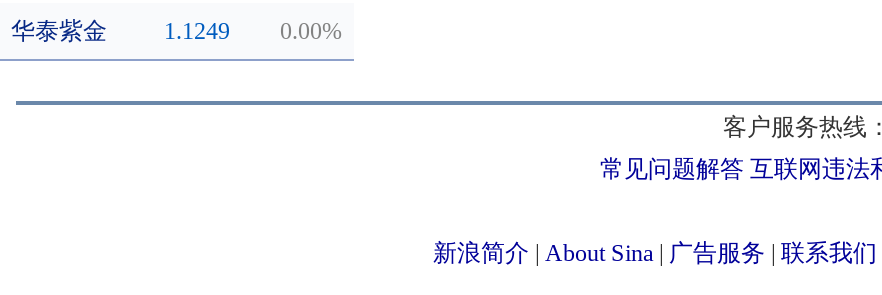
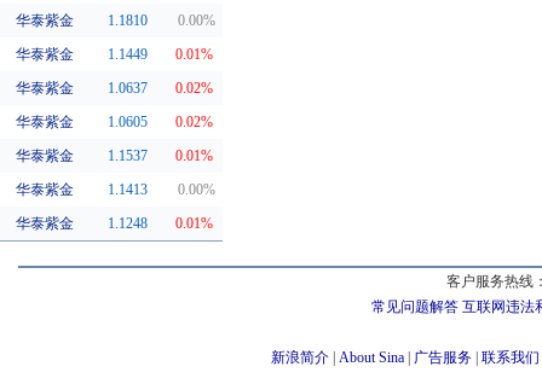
[164,17,342,45] 1.1249 0.00% -> [108,12,215,29] 1.1810 0.00%
none -> [15,46,215,232] 华泰紫金 | 1.1449 | 0.01% | 华泰紫金 | 1.0637 | 0.02% | 华泰紫金 | 1.0605 | 0.02% | 华泰紫金 | 1.1537 | 0.01% | 华泰紫金 | 1.1413 | 0.00% | 华泰紫金 | 1.1248 | 0.01%

